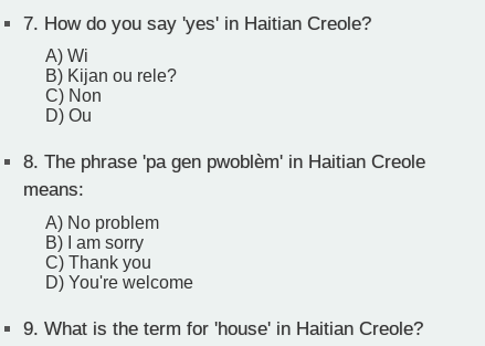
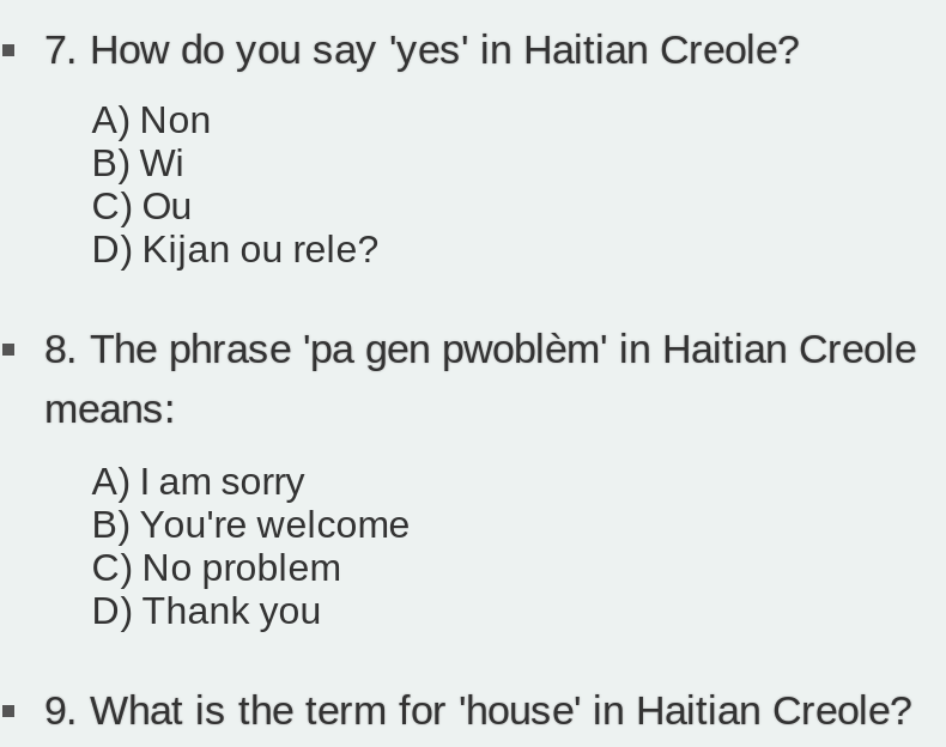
[46,47,177,125] A) Wi | B) Kijan ou rele? | C) Non | D) Ou -> [92,100,379,270] A) Non | B) Wi | C) Ou | D) Kijan ou rele?
[46,213,194,291] A) No problem | B) I am sorry | C) Thank you | D) You're welcome -> [92,460,410,630] A) I am sorry | B) You're welcome | C) No problem | D) Thank you

